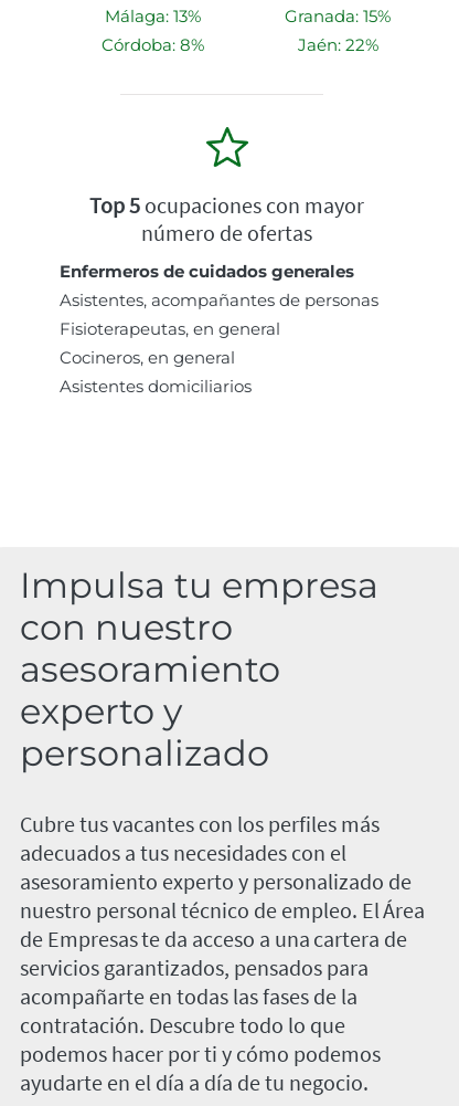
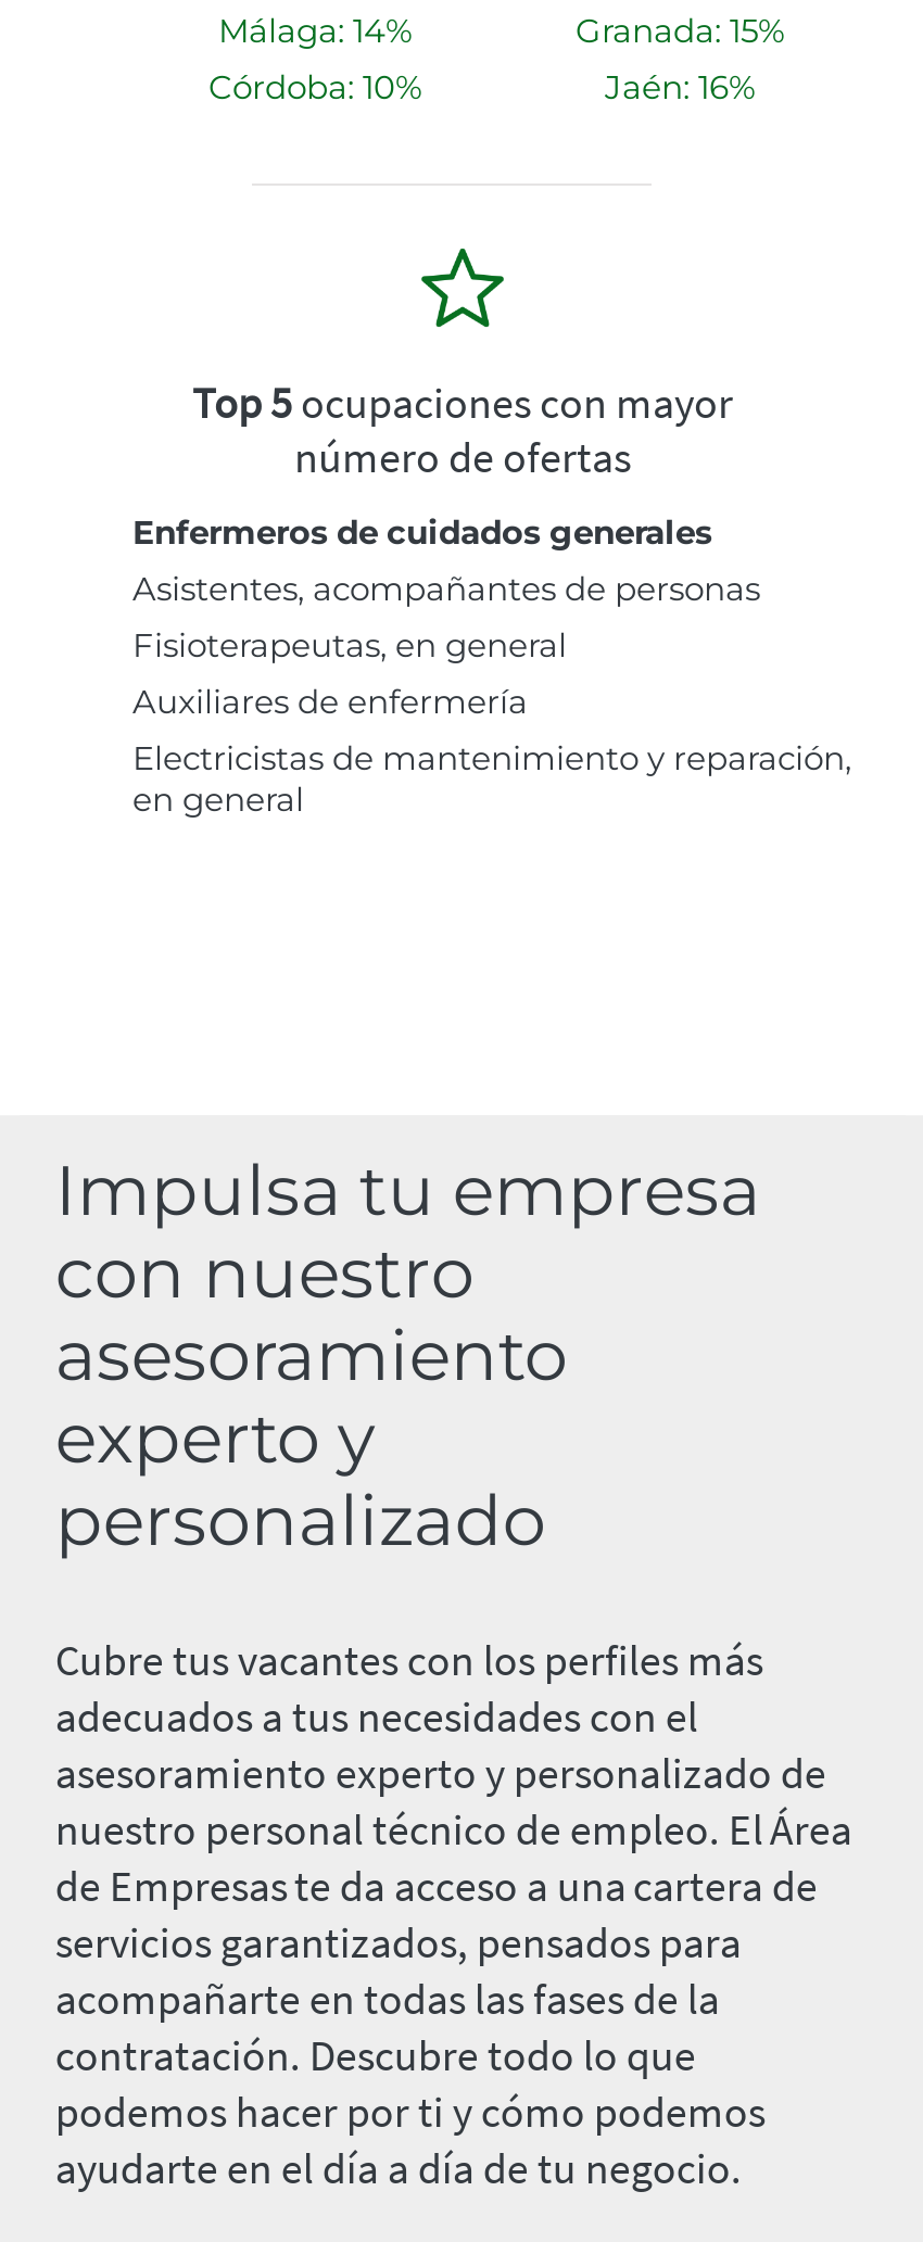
[104,6,200,27] Málaga: 13% -> [218,10,412,51] Málaga: 14%
[101,34,204,55] Córdoba: 8% -> [208,67,421,108] Córdoba: 10%
[297,34,378,55] Jaén: 22% -> [605,67,755,108] Jaén: 16%
[60,347,252,397] Cocineros, en general | Asistentes domiciliarios -> [132,681,851,820] Auxiliares de enfermería | Electricistas de mantenimiento y reparación, | en general

